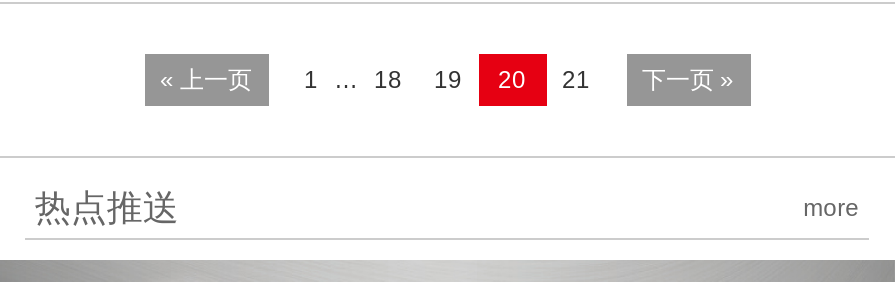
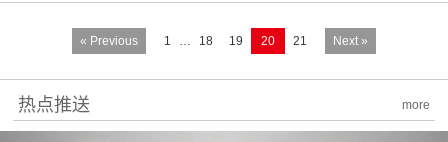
[160,65,252,93] « 上一页 -> [80,34,138,48] « Previous
[642,65,734,93] 下一页 » -> [333,34,368,48] Next »

